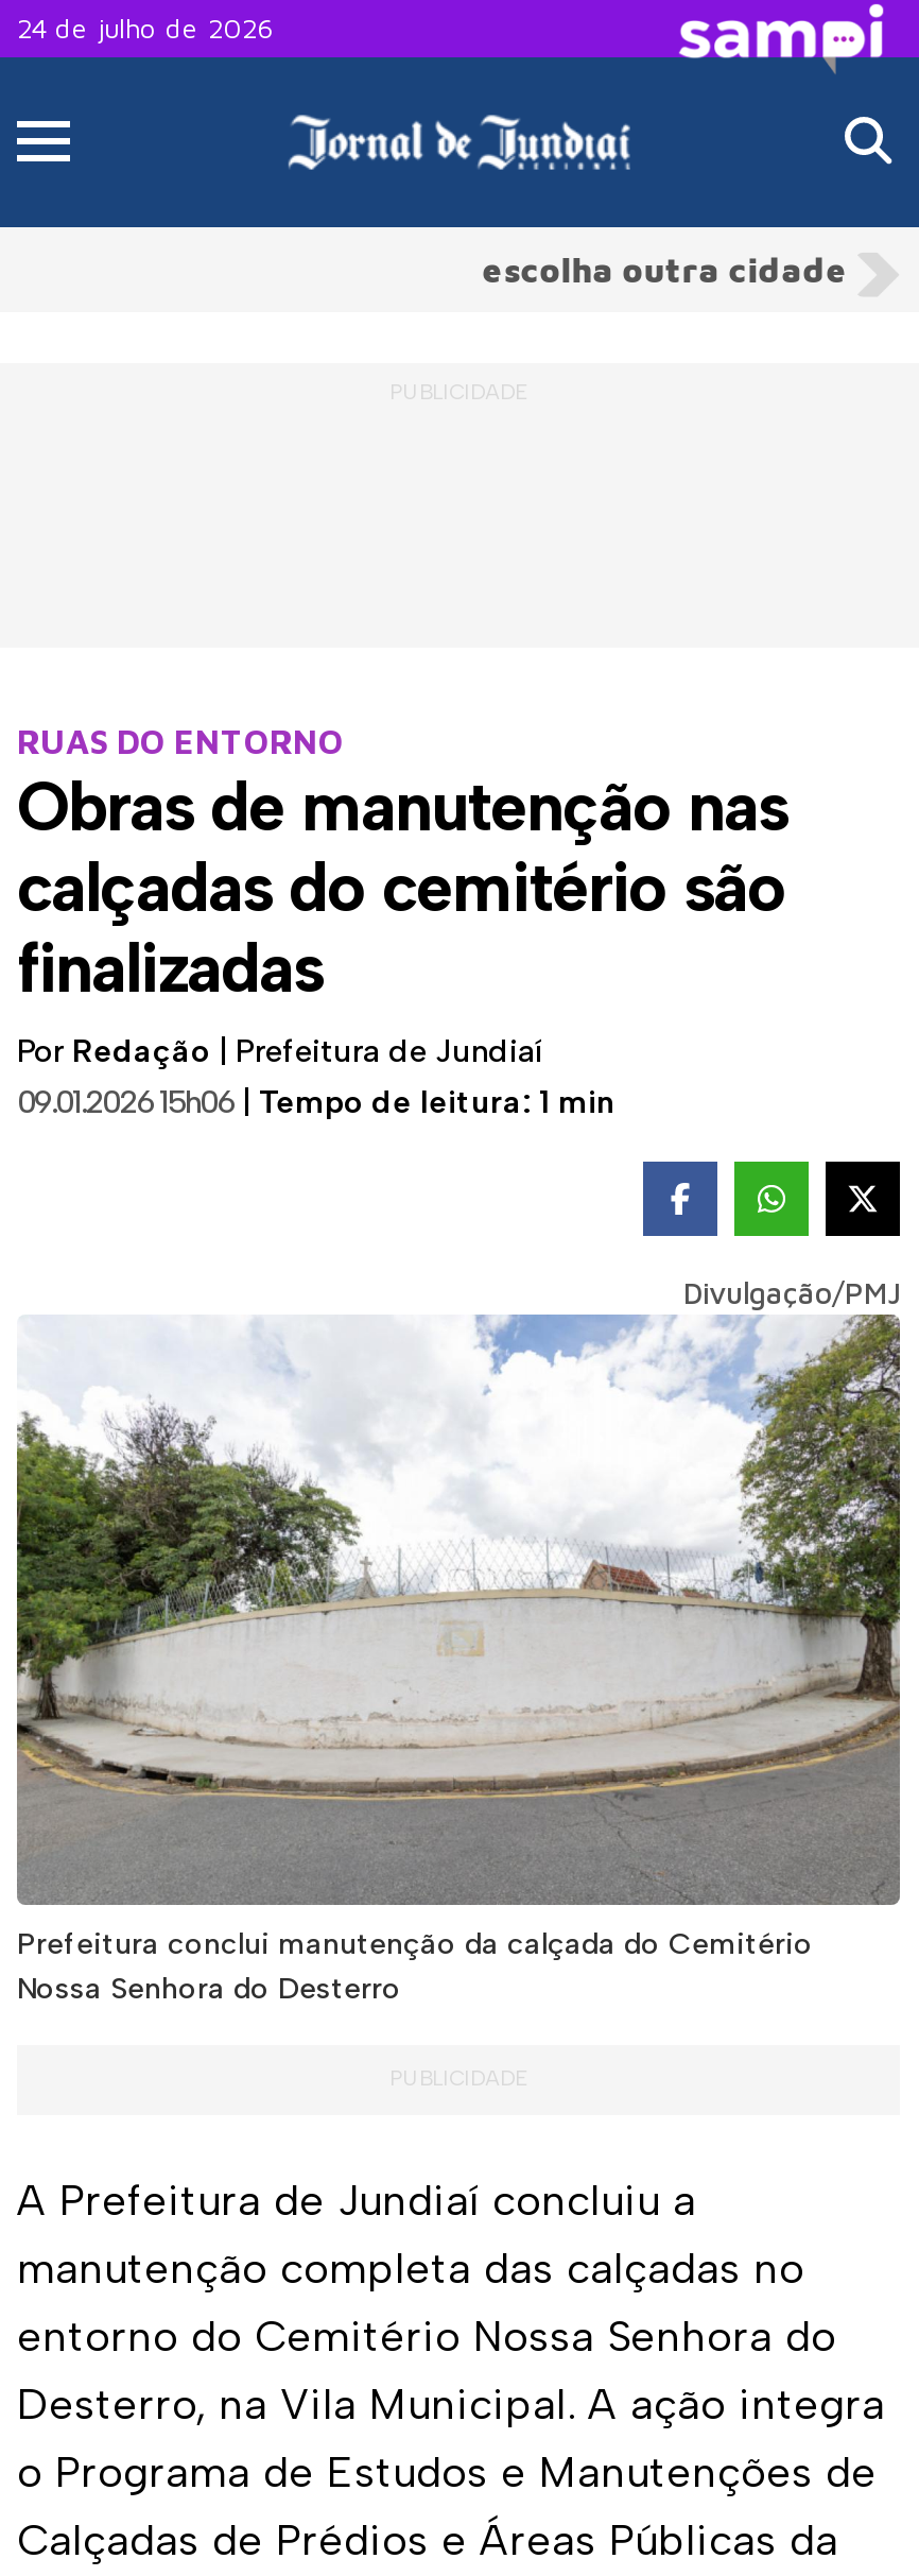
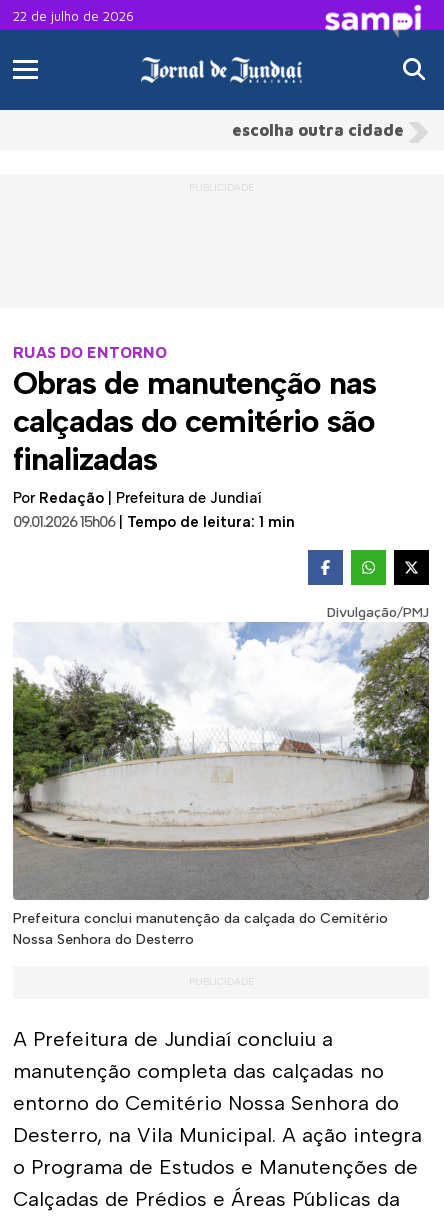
[17,11,274,45] 24 de julho de 2026 -> [13,8,134,24] 22 de julho de 2026

